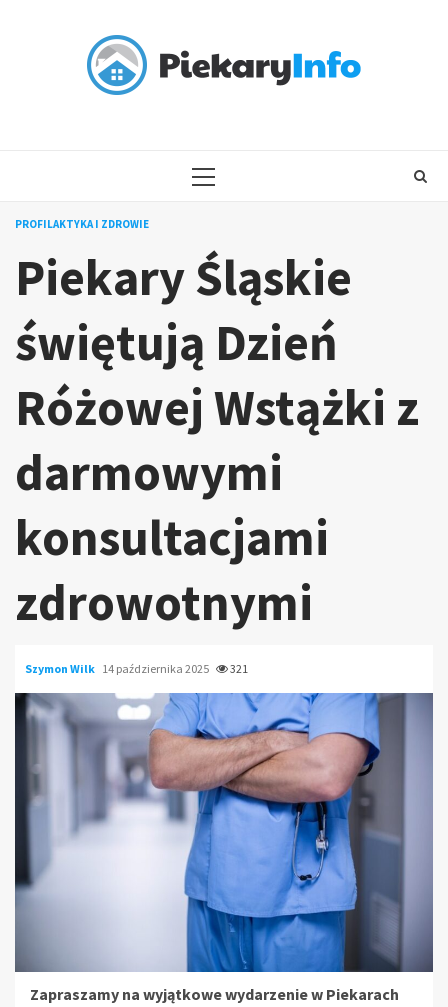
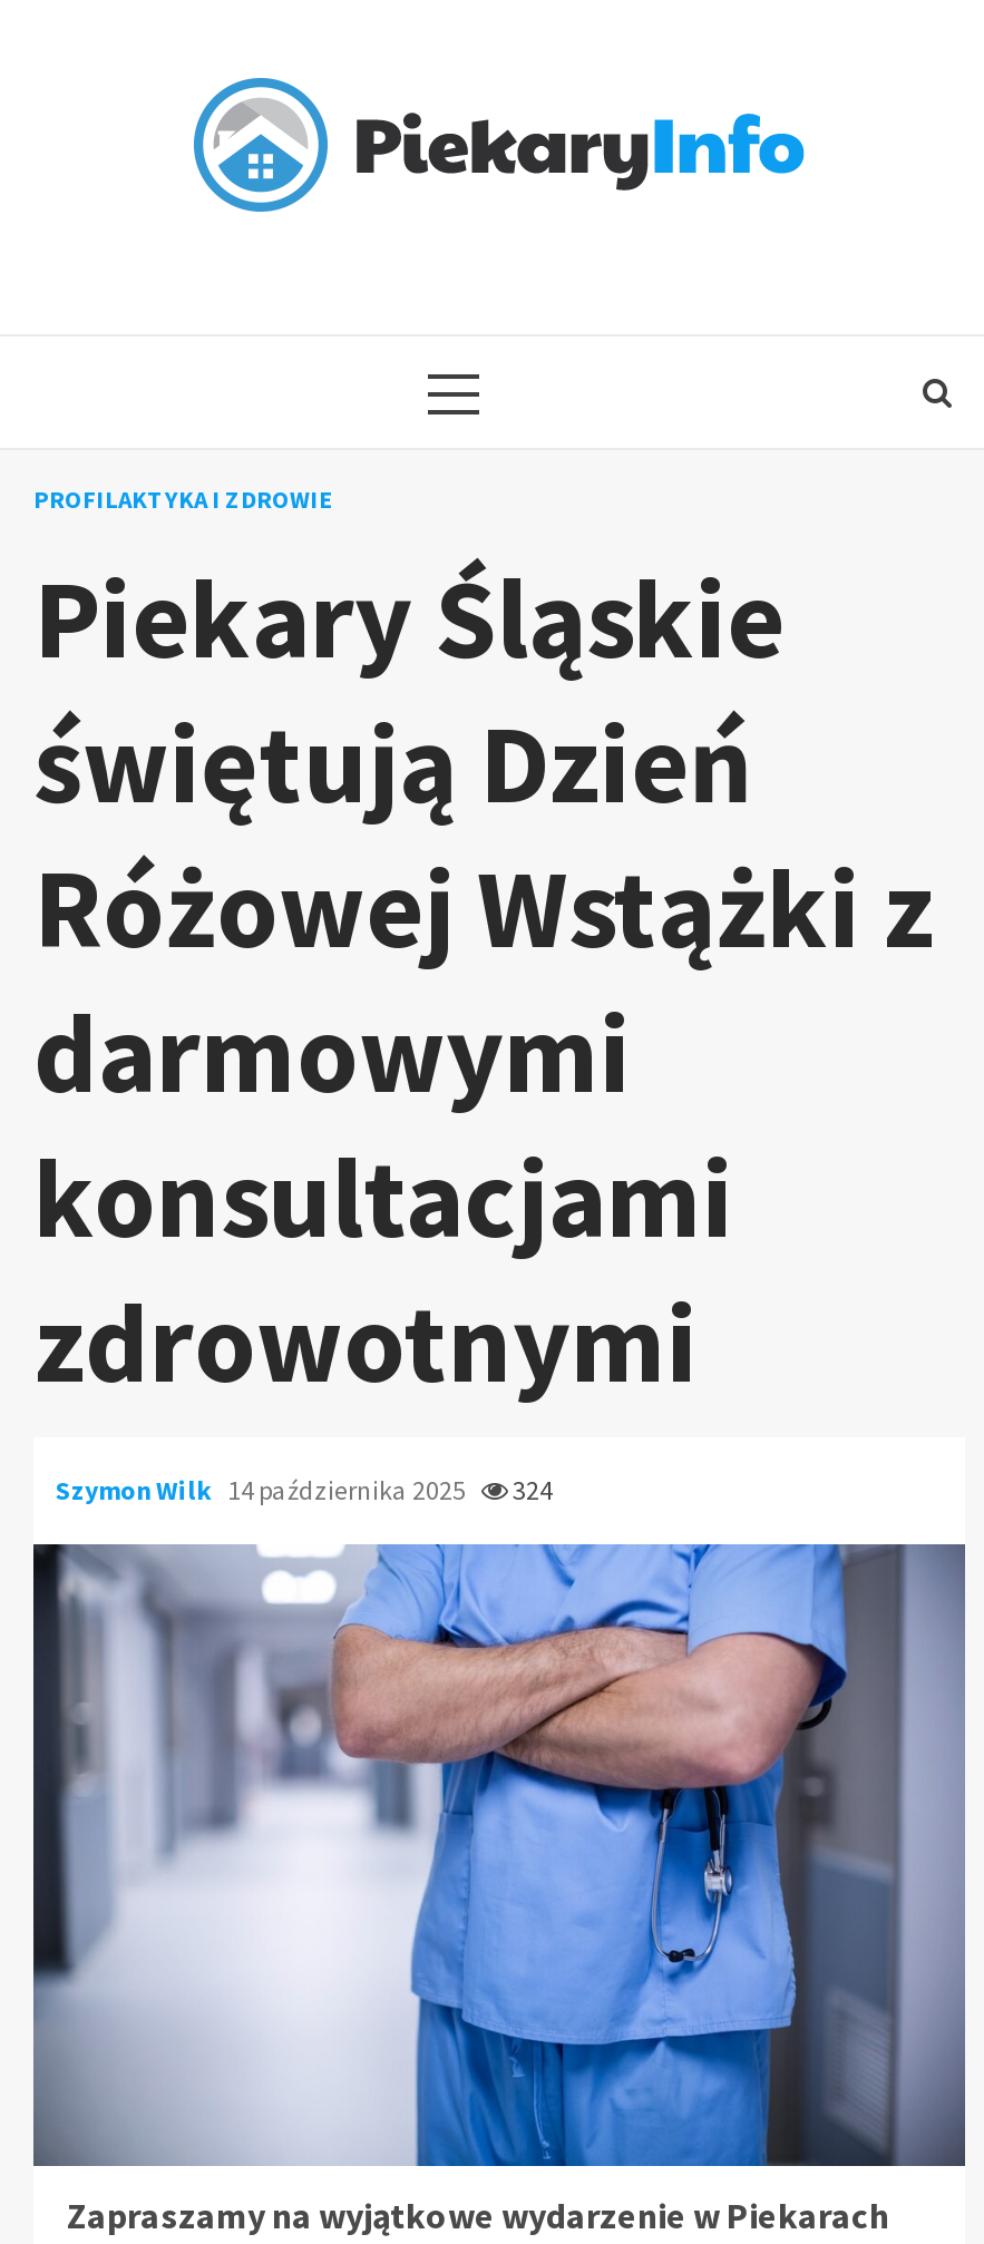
[25,661,248,676] Szymon Wilk 14 października 2025 321 -> [56,1473,553,1506] Szymon Wilk 14 października 2025 324

